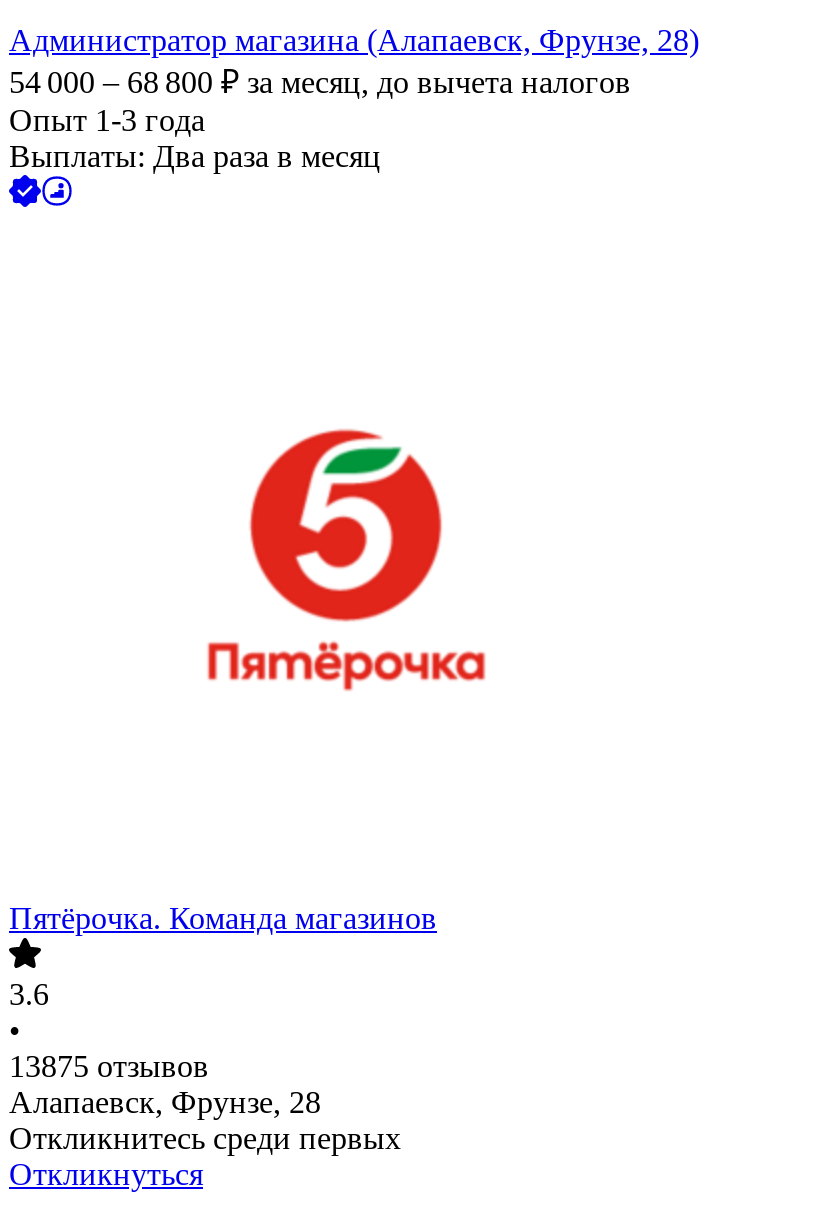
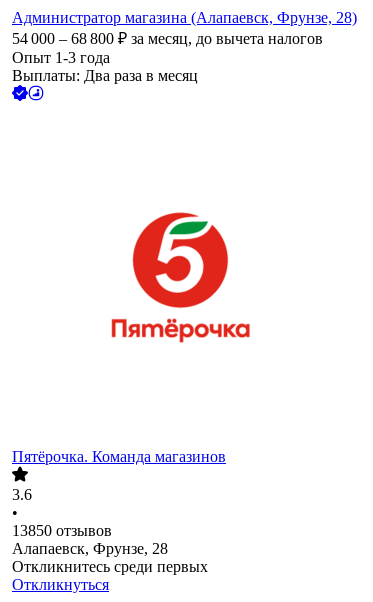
[9,1050,209,1084] 13875 отзывов -> [12,522,112,539] 13850 отзывов

